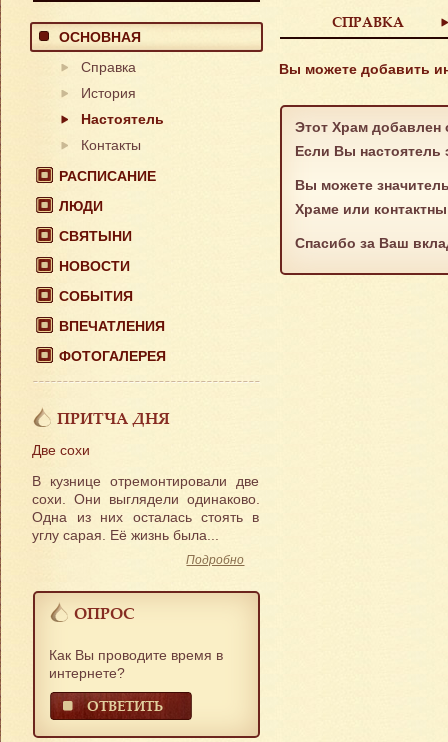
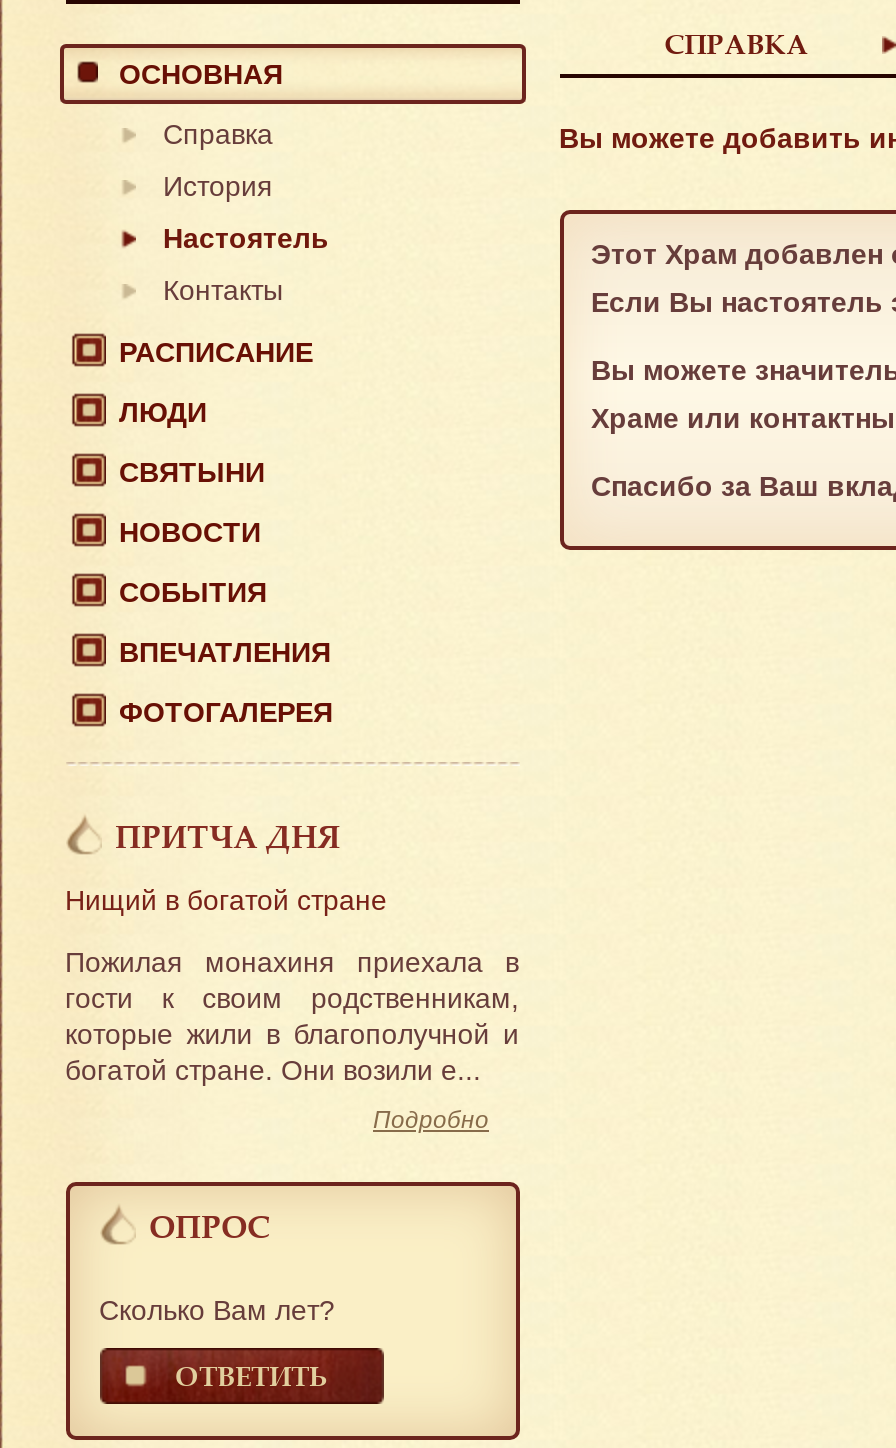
[32,442,90,458] Две сохи -> [65,884,387,916] Нищий в богатой стране
[32,473,259,543] В кузнице отремонтировали две | сохи. Они выглядели одинаково. | Одна из них осталась стоять в | углу сарая. Её жизнь была... -> [65,946,519,1086] Пожилая монахиня приехала в | гости к своим родственникам, | которые жили в благополучной и | богатой стране. Они возили е...
[49,647,223,681] Как Вы проводите время в | интернете? -> [99,1294,335,1326] Сколько Вам лет?

